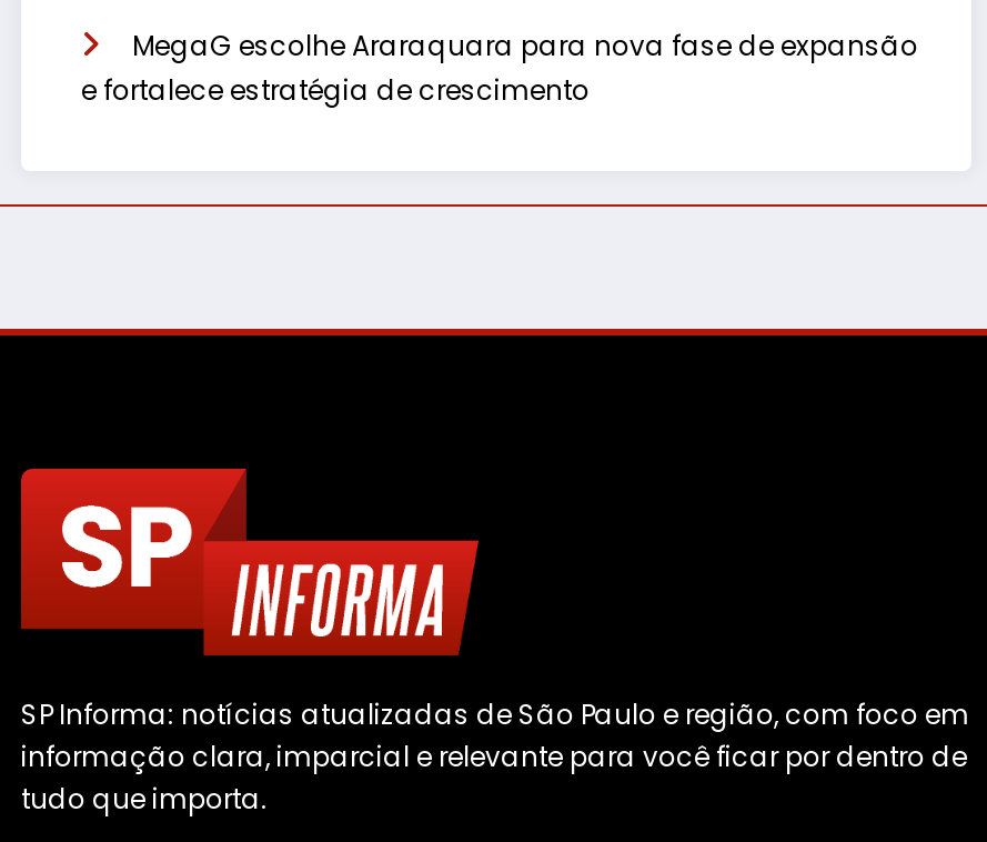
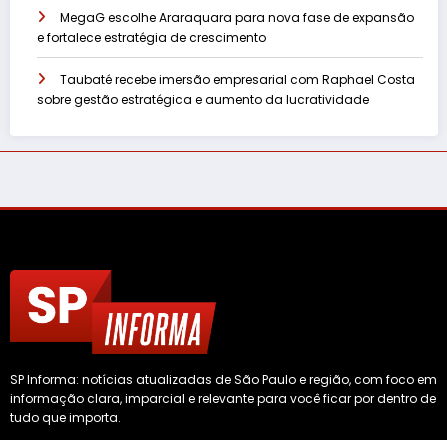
none -> [37,71,415,108] Taubaté recebe imersão empresarial com Raphael Costa | sobre gestão estratégica e aumento da lucratividade

